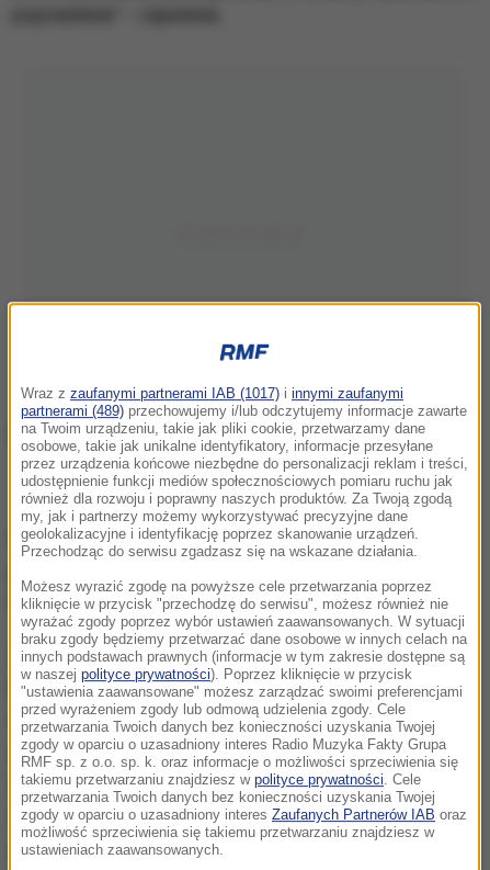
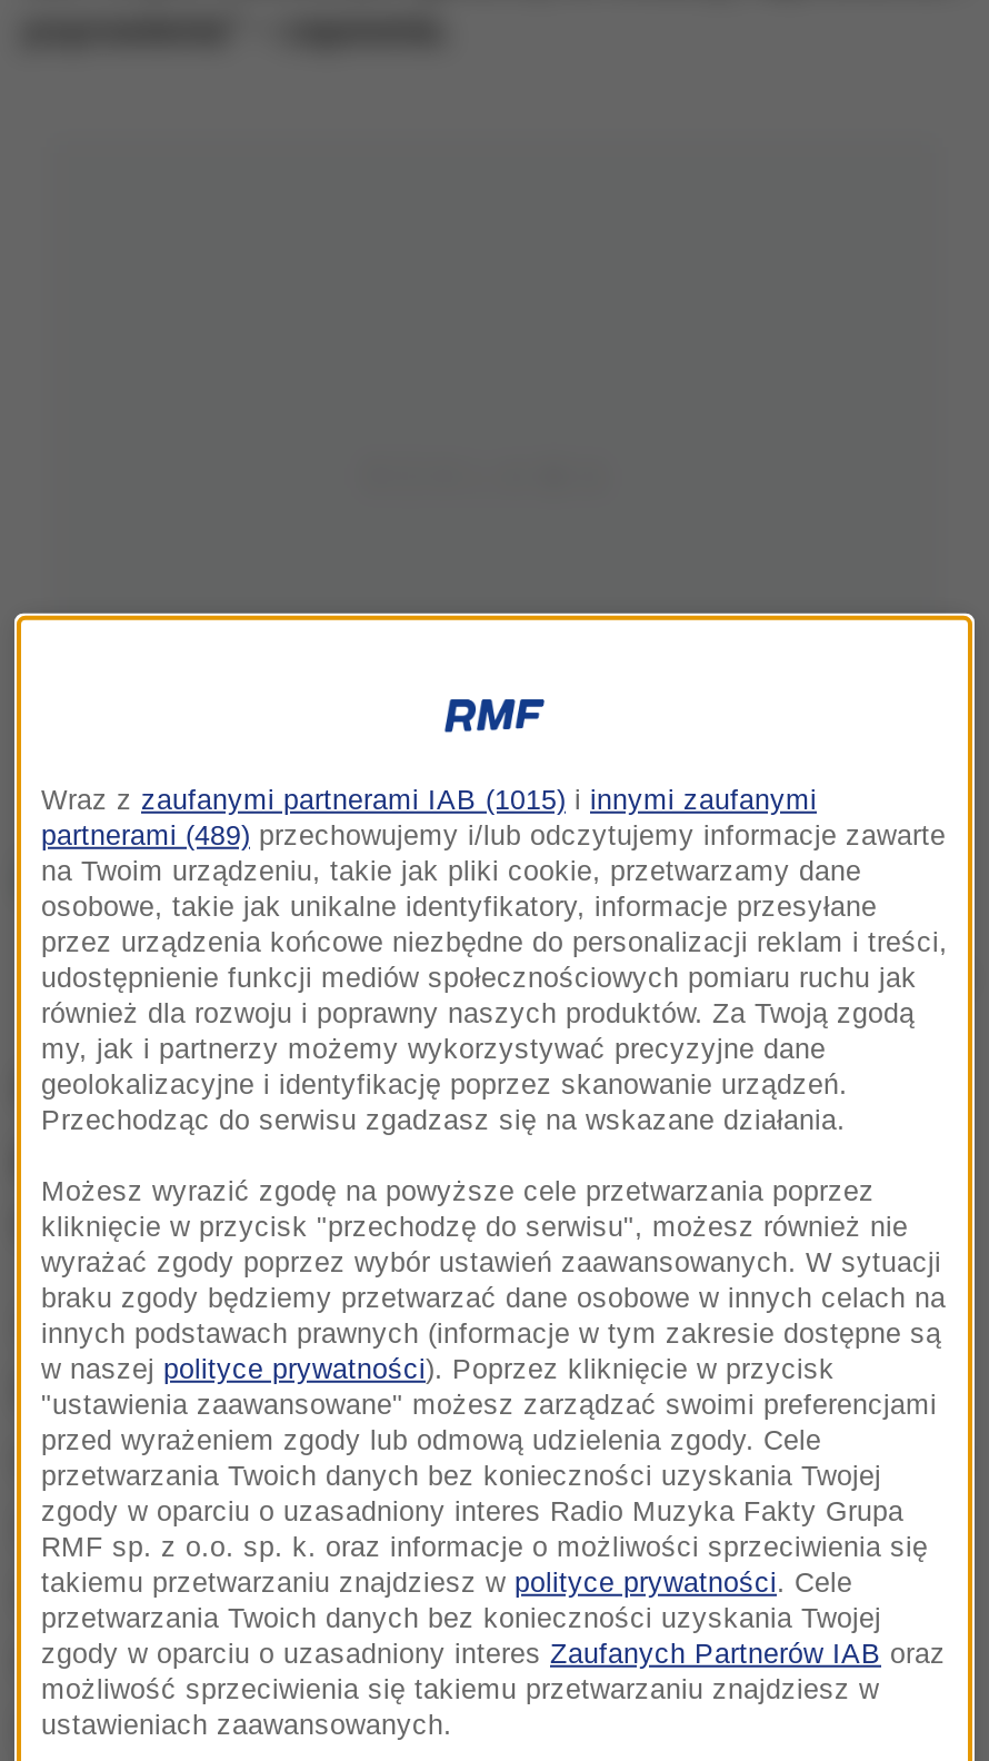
[21,386,403,401] Wraz z zaufanymi partnerami IAB (1017) i innymi zaufanymi -> [41,784,817,815] Wraz z zaufanymi partnerami IAB (1015) i innymi zaufanymi

